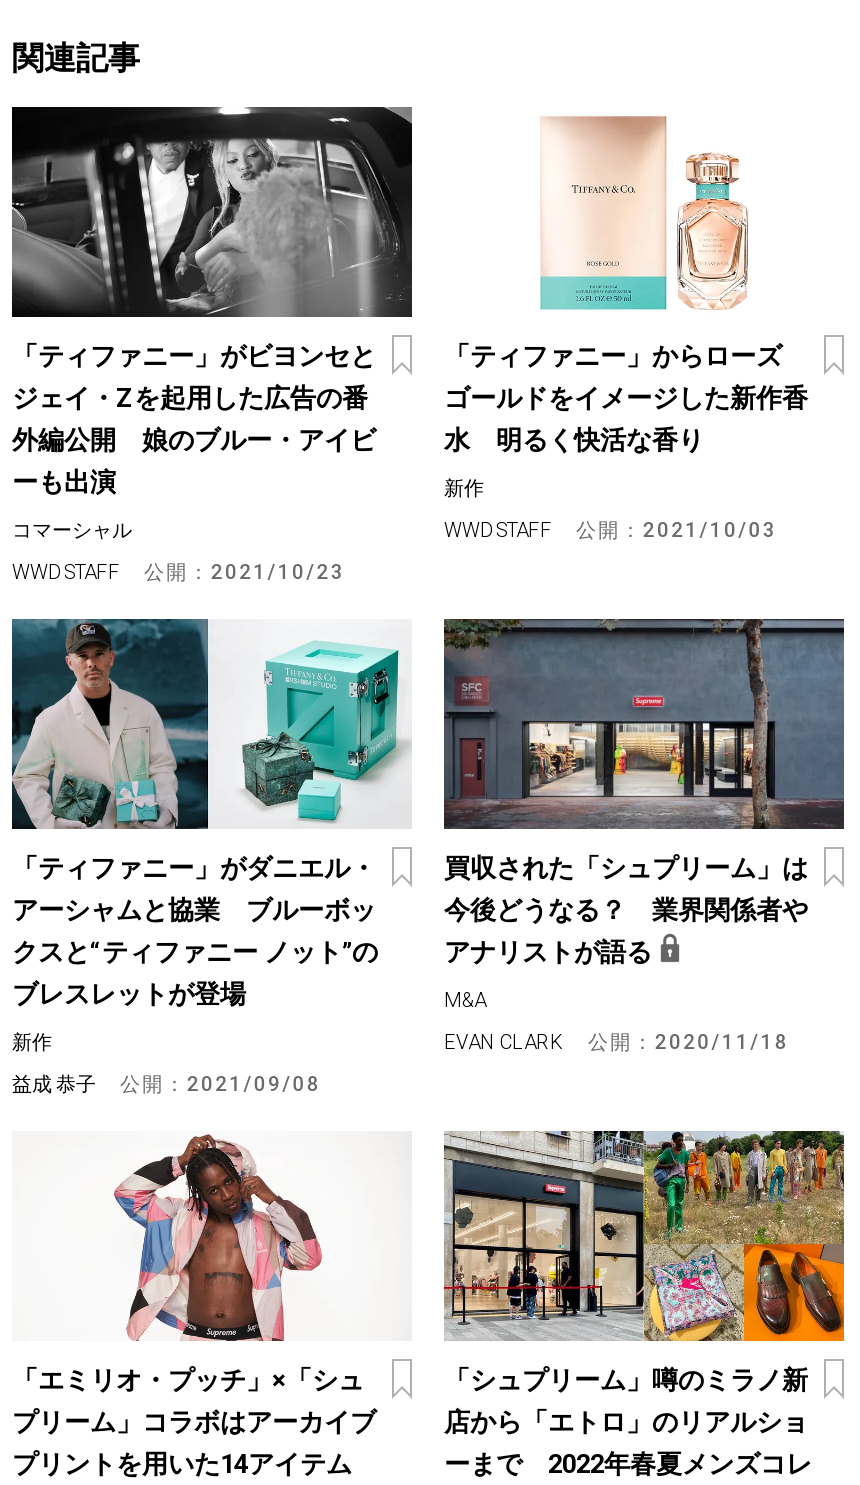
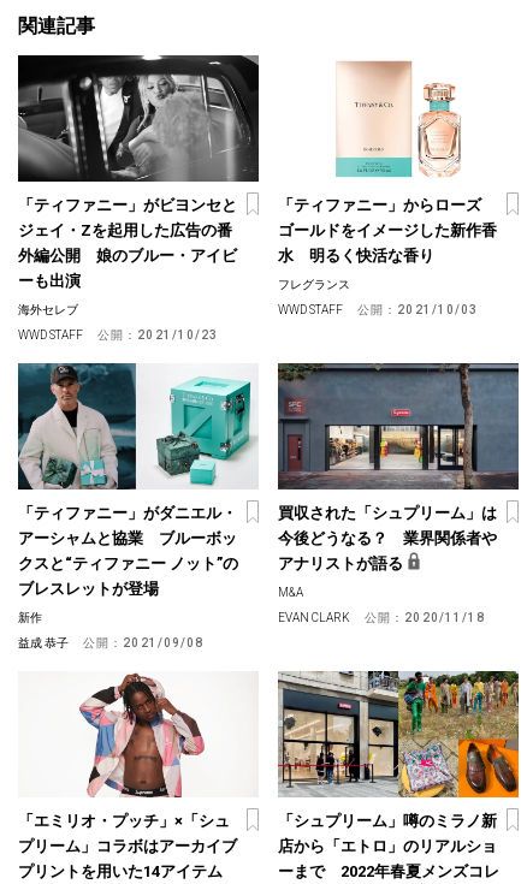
[444,477,484,499] 新作 -> [278,278,350,291] フレグランス
[12,519,132,541] コマーシャル -> [18,303,78,316] 海外セレブ

